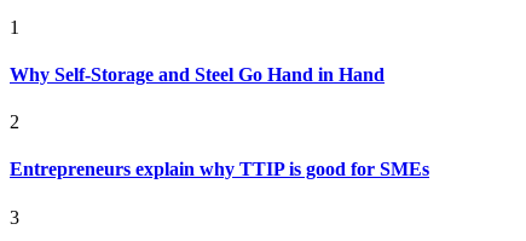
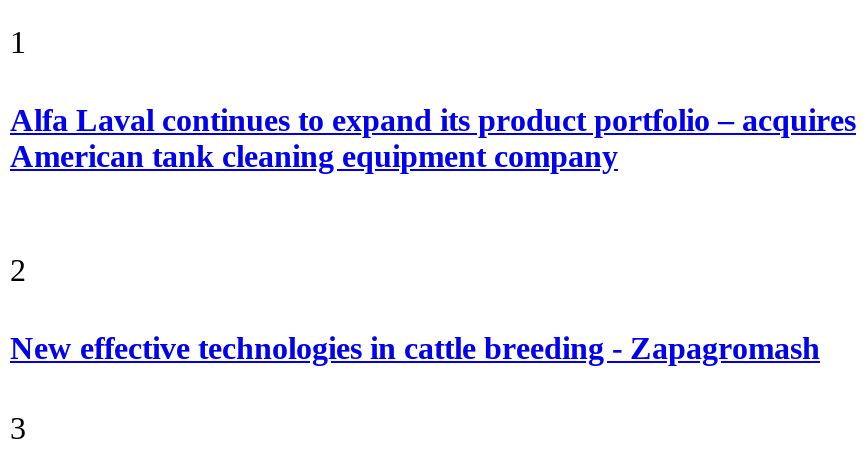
[10,64,385,85] Why Self-Storage and Steel Go Hand in Hand -> [10,103,856,173] Alfa Laval continues to expand its product portfolio – acquires | American tank cleaning equipment company
[10,159,429,180] Entrepreneurs explain why TTIP is good for SMEs -> [10,332,820,366] New effective technologies in cattle breeding - Zapagromash

